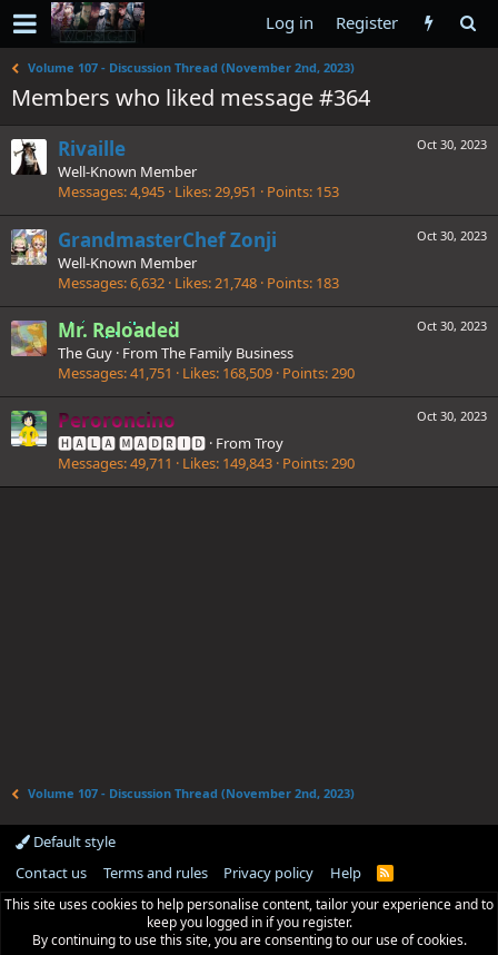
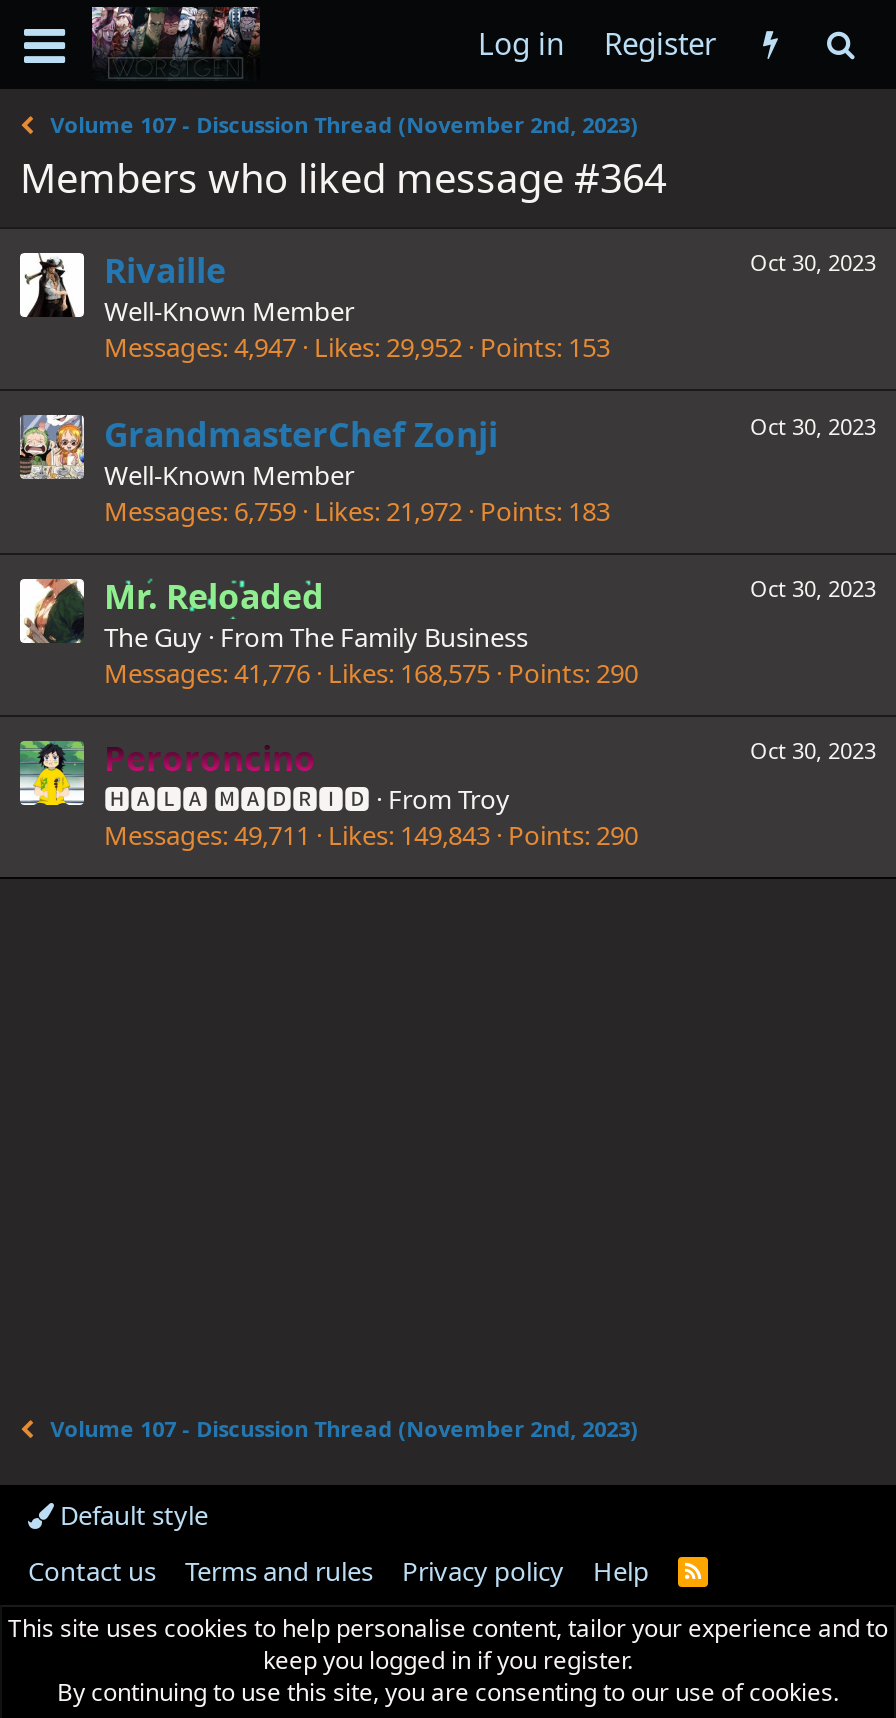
[58,182,339,202] Messages 4,945 Likes 29,951 Points 153 -> [104,330,610,366] Messages 4,947 Likes 29,952 Points 153
[58,272,339,292] Messages 6,632 Likes 21,748 Points 183 -> [104,492,610,528] Messages 6,759 Likes 21,972 Points 183
[10,319,355,383] [image] | Messages 41,751 Likes 168,509 Points 290 -> [18,577,638,691] [image] | Messages 41,776 Likes 168,575 Points 290

